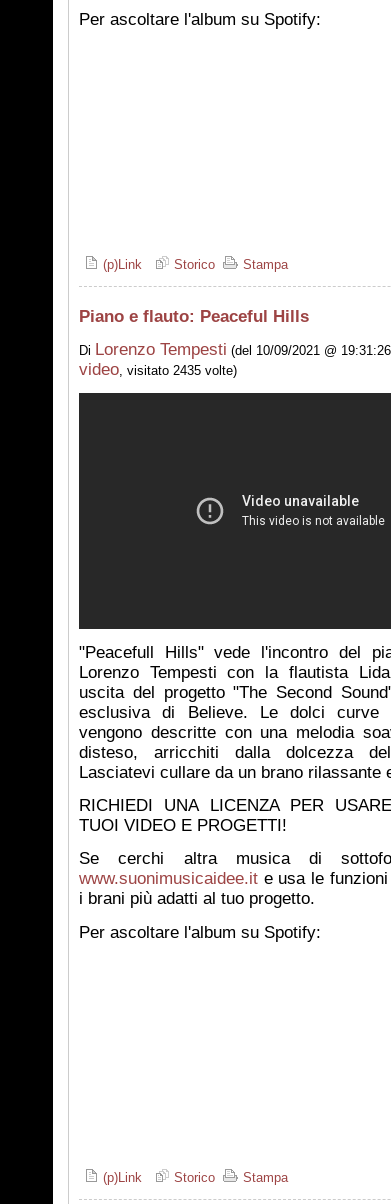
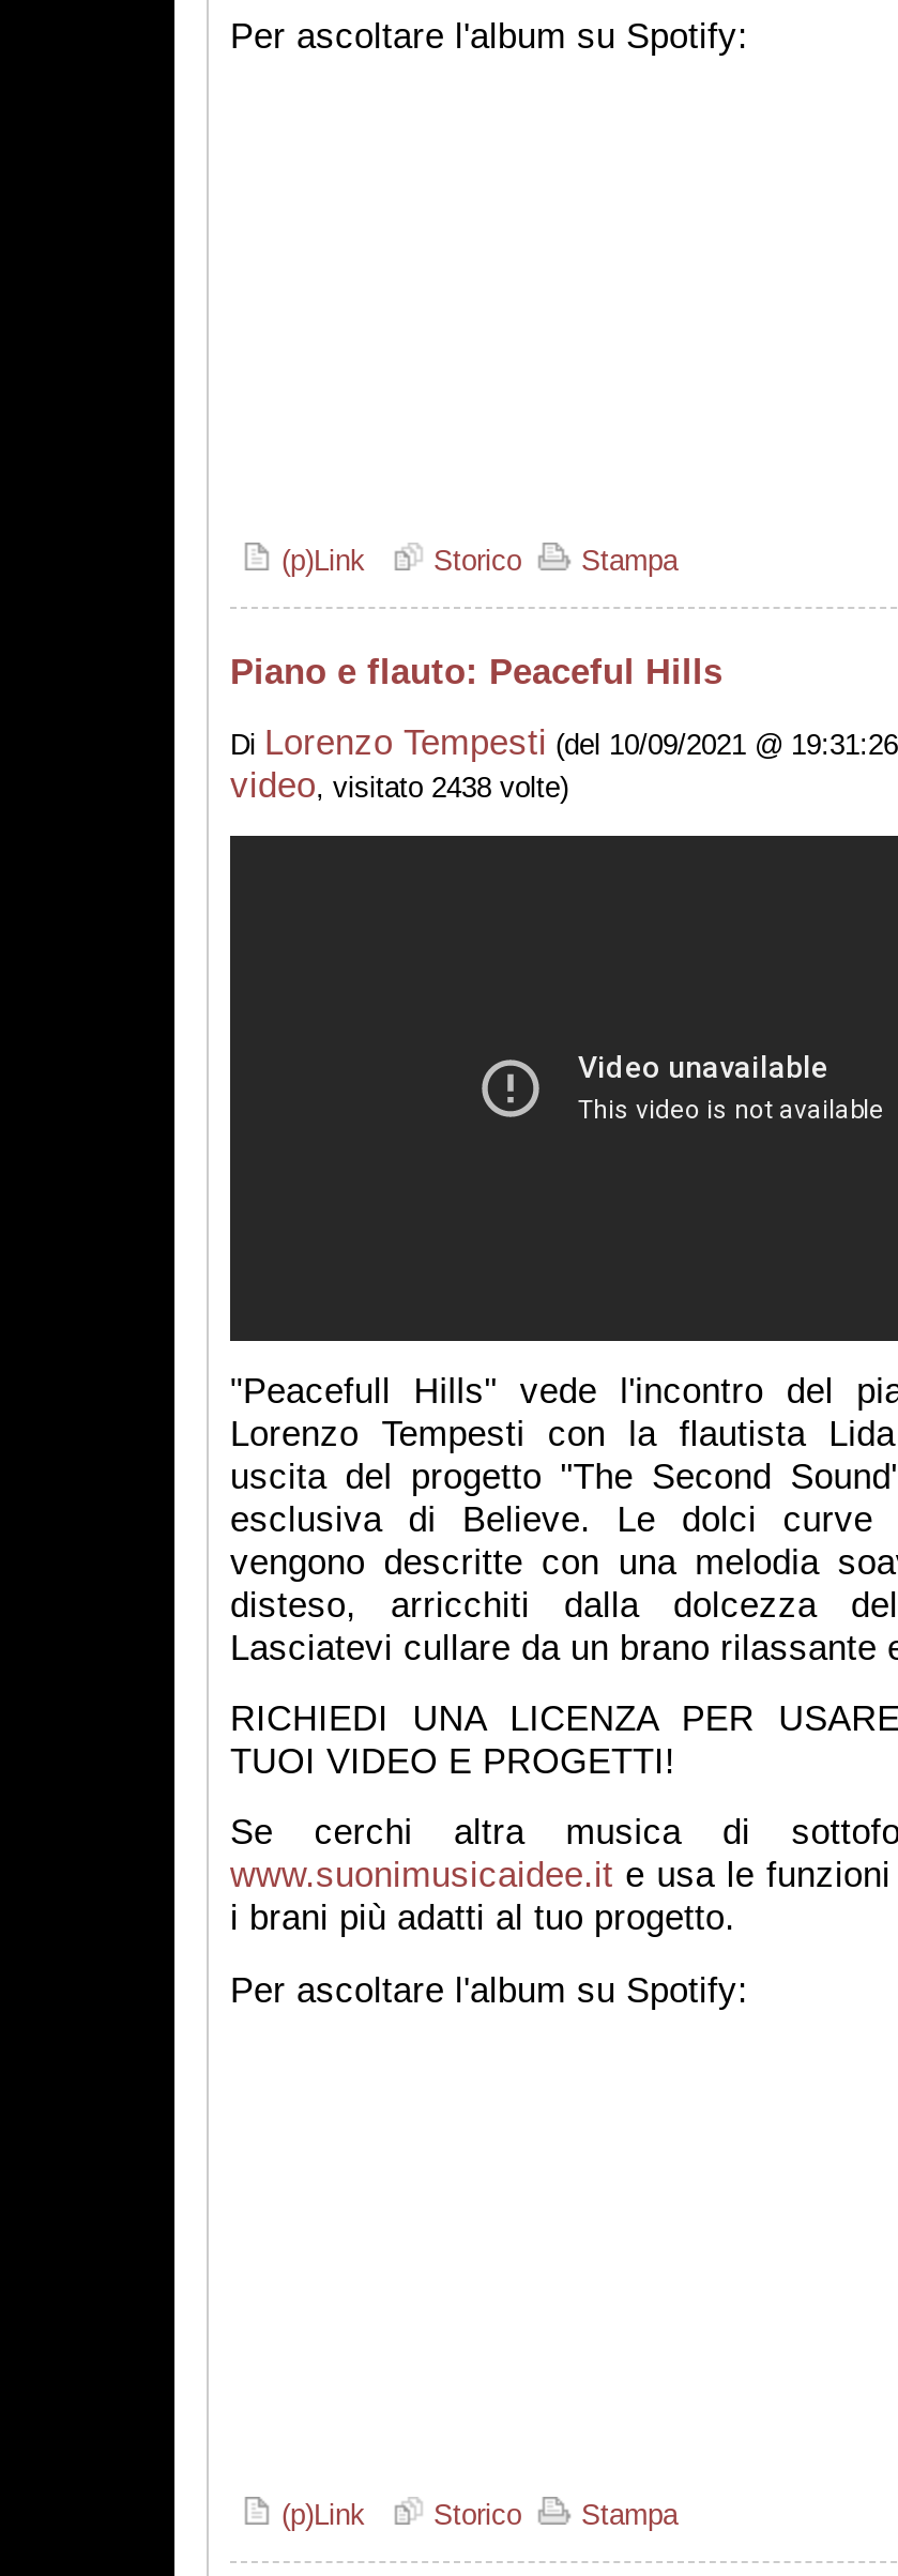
[79,360,237,379] video, visitato 2435 volte) -> [230,765,568,806] video, visitato 2438 volte)

